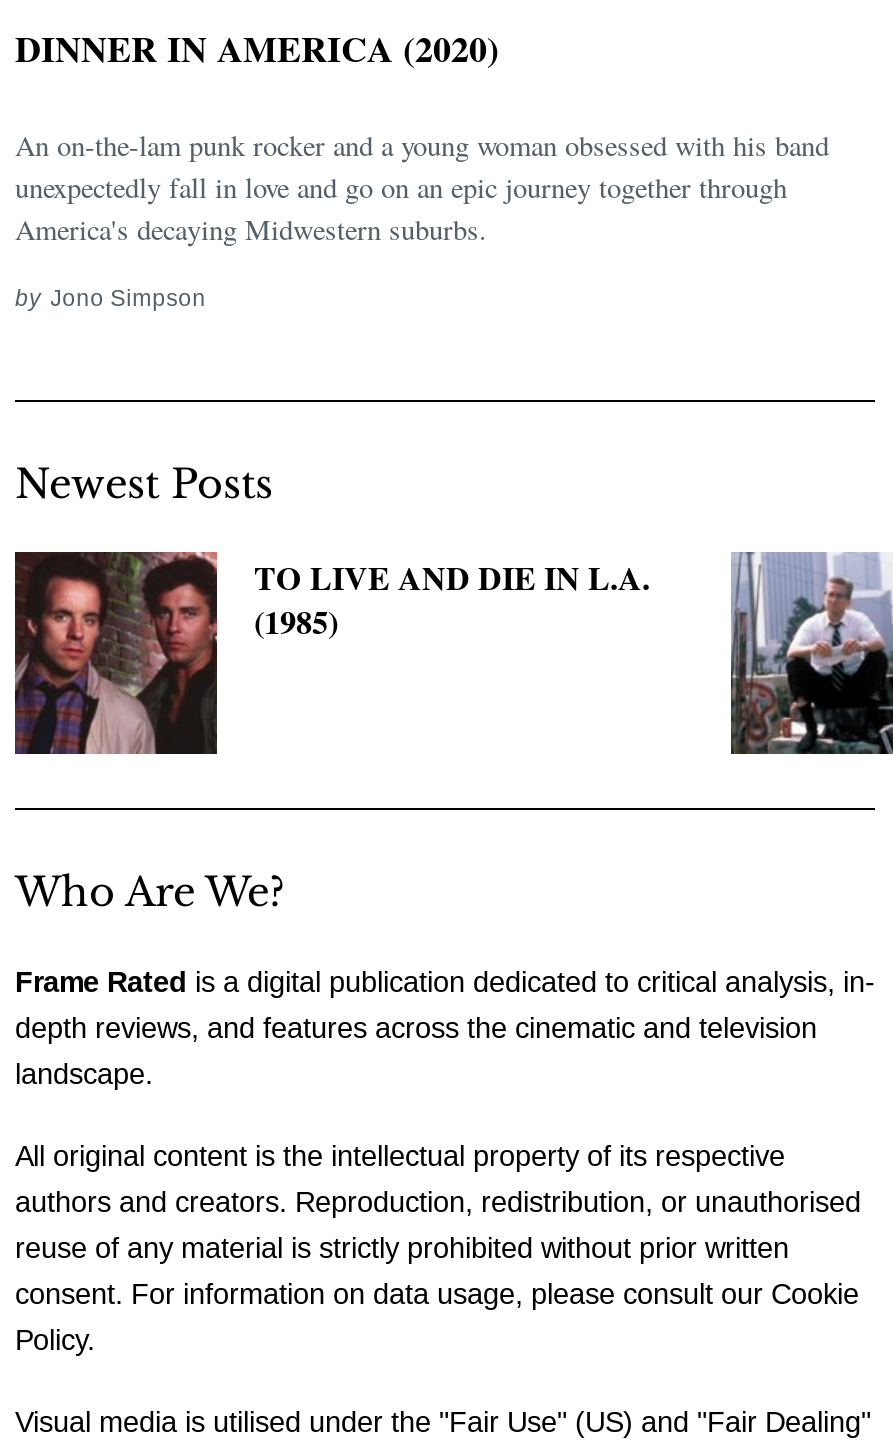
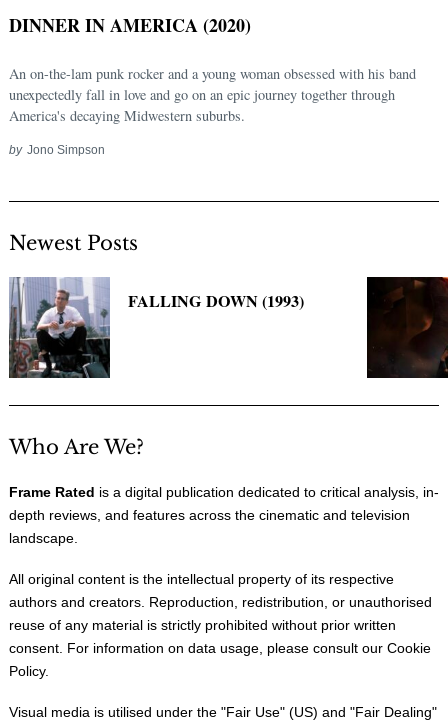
[13,550,650,756] [image] | TO LIVE AND DIE IN L.A. | (1985) -> [9,276,304,378] [image] | FALLING DOWN (1993)
[729,552,887,756] [image] -> [366,276,445,378] [image]

